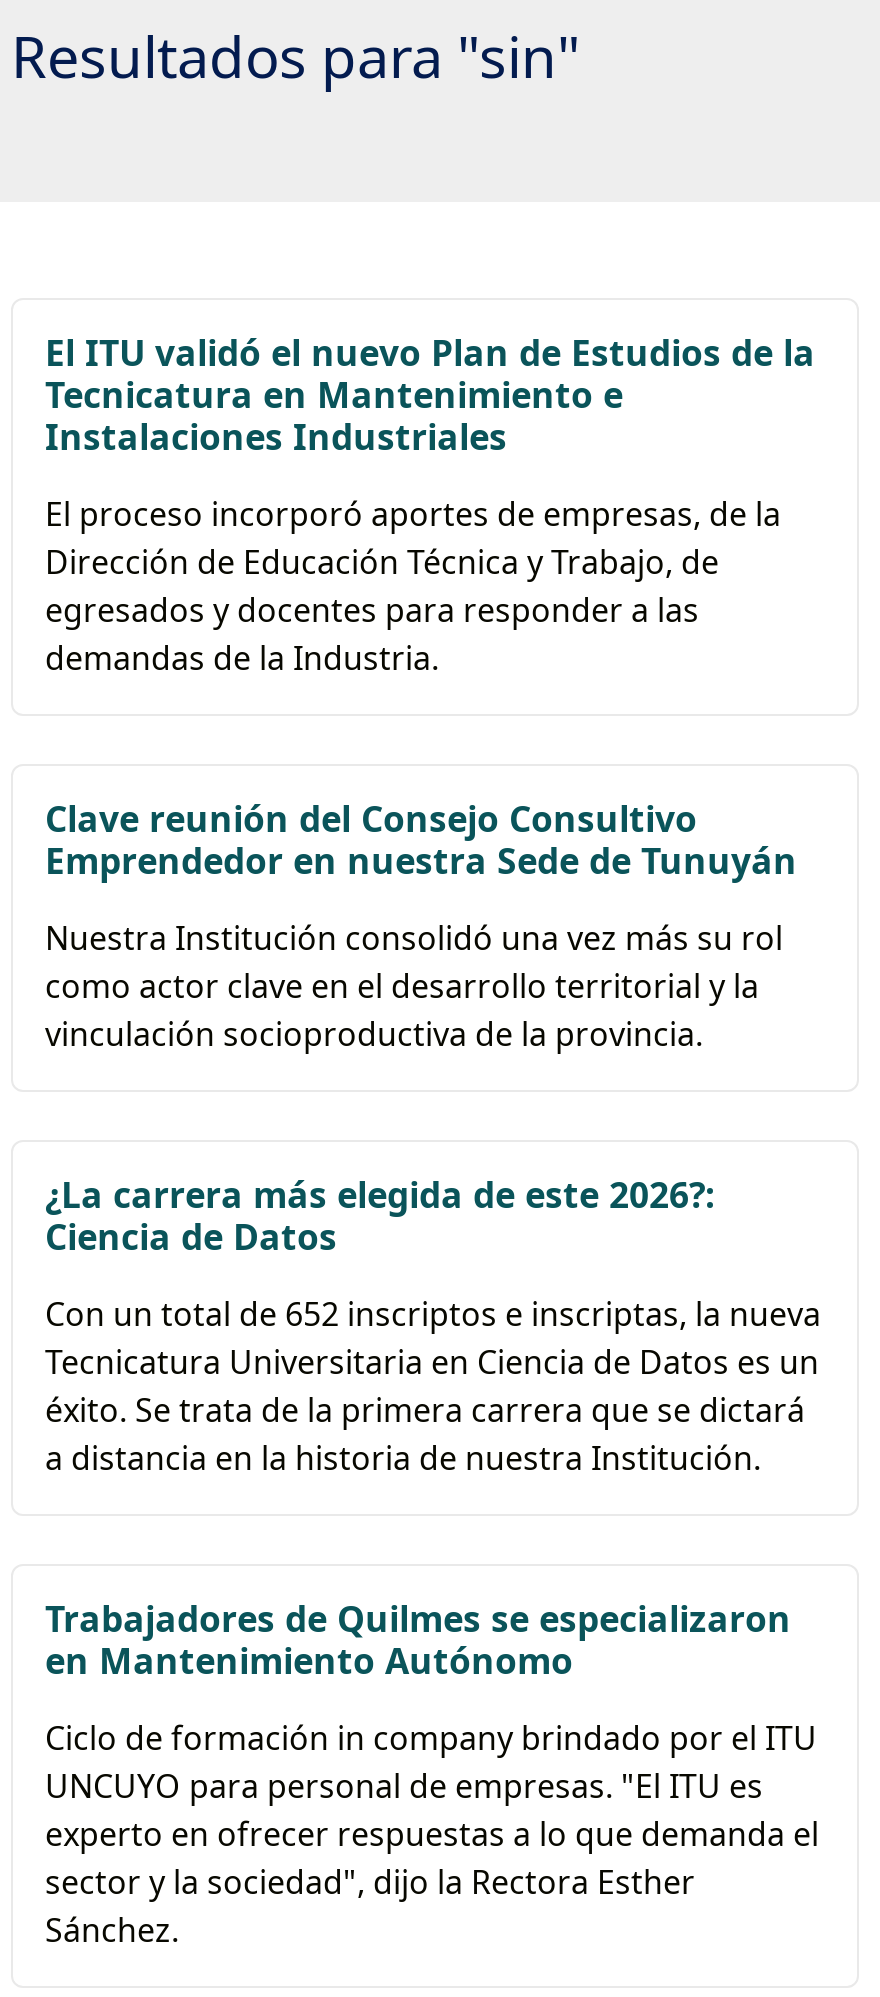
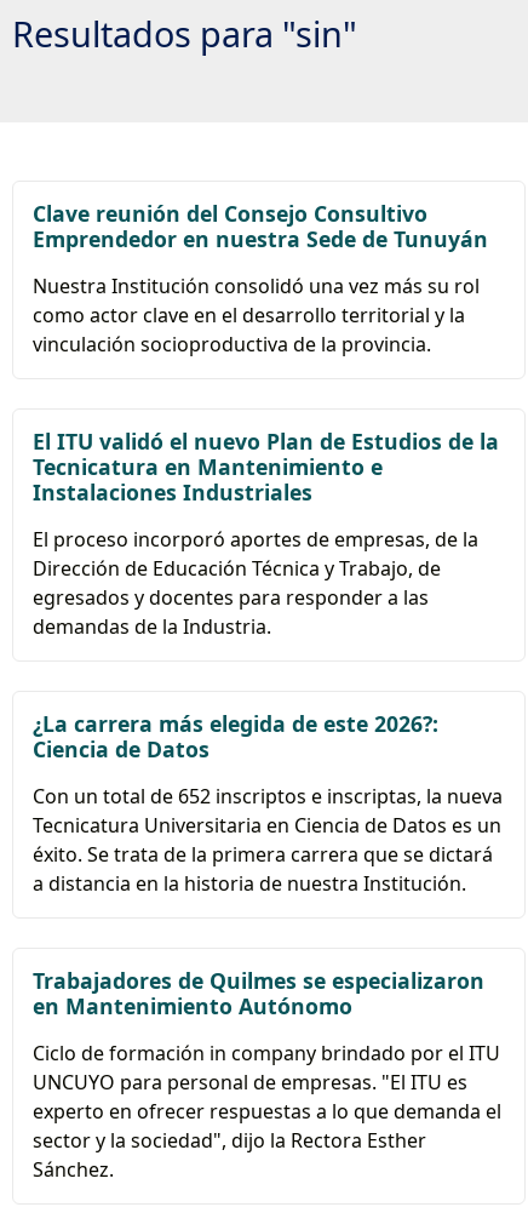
moved [45,328,815,680] -> [33,427,499,640]: El ITU validó el nuevo Plan de Estudios de la | Tecnicatura en Mantenimiento e | Instalaciones Industriales | El proceso incorporó aportes de empresas, de la | Dirección de Educación Técnica y Trabajo, de | egresados y docentes para responder a las | demandas de la Industria.
moved [45,794,797,1056] -> [33,199,488,357]: Clave reunión del Consejo Consultivo | Emprendedor en nuestra Sede de Tunuyán | Nuestra Institución consolidó una vez más su rol | como actor clave en el desarrollo territorial y la | vinculación socioproductiva de la provincia.

